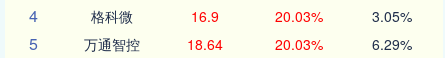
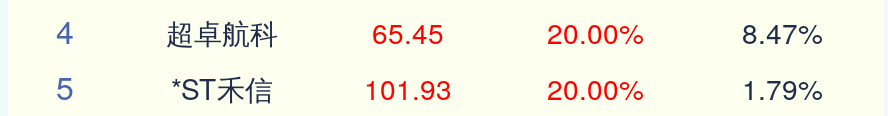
[91,6,412,26] 格科微 | 16.9 | 20.03% | 3.05% -> [166,12,822,52] 超卓航科 | 65.45 | 20.00% | 8.47%
[84,34,412,54] 万通智控 | 18.64 | 20.03% | 6.29% -> [171,68,822,108] *ST禾信 | 101.93 | 20.00% | 1.79%

